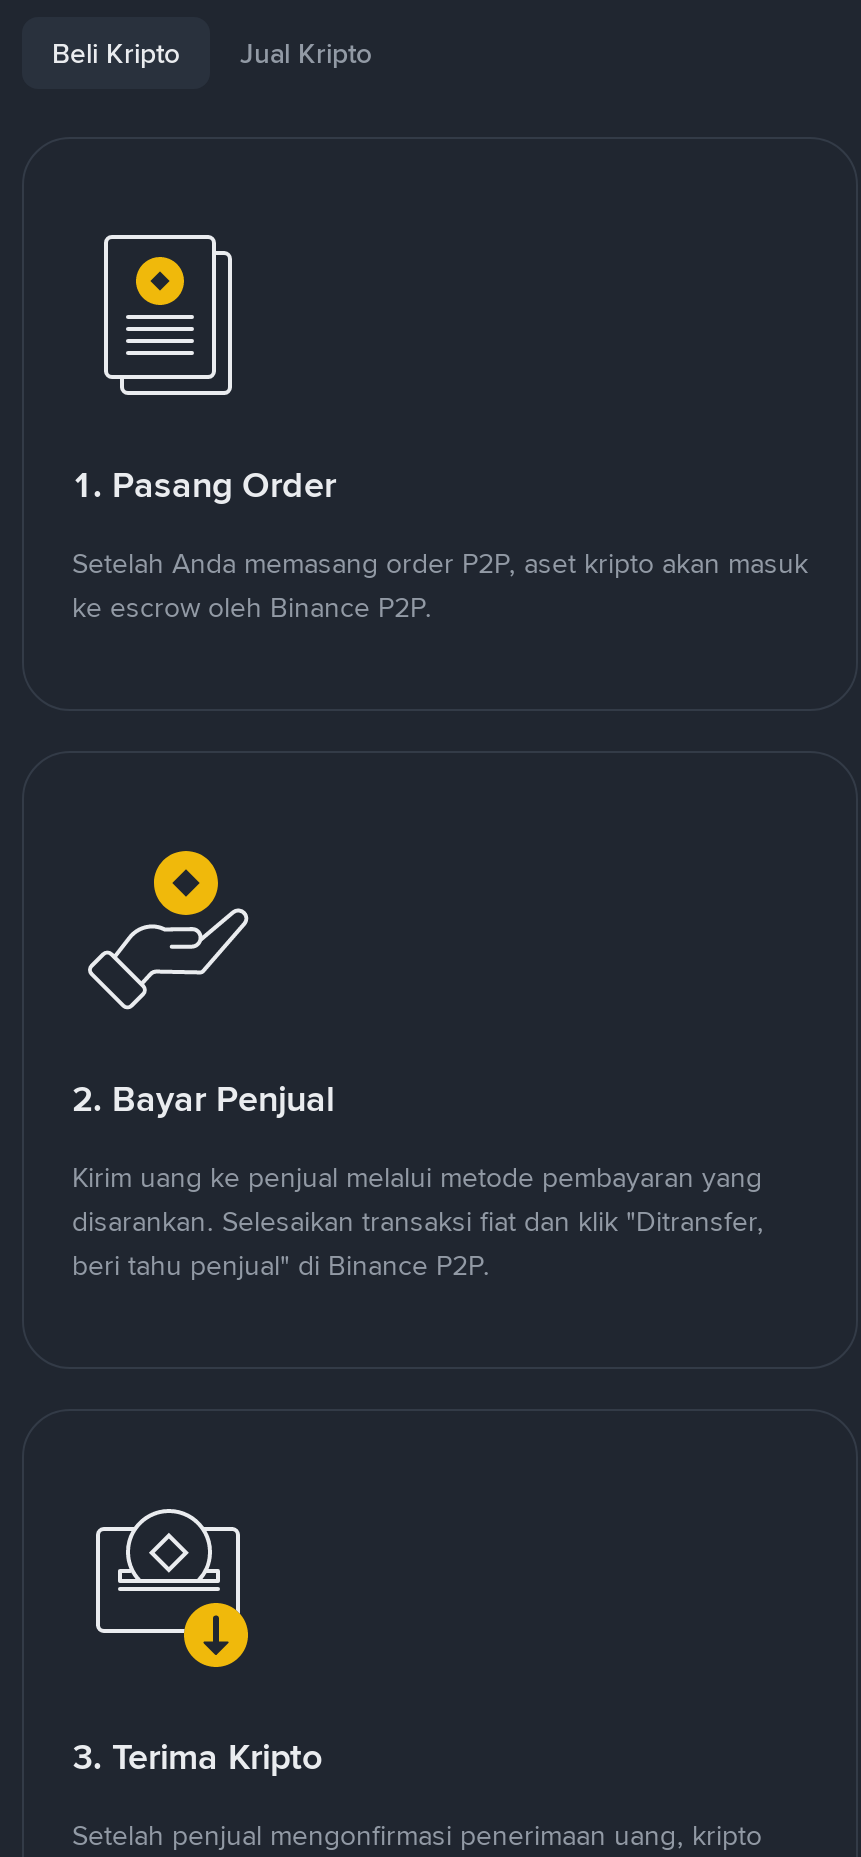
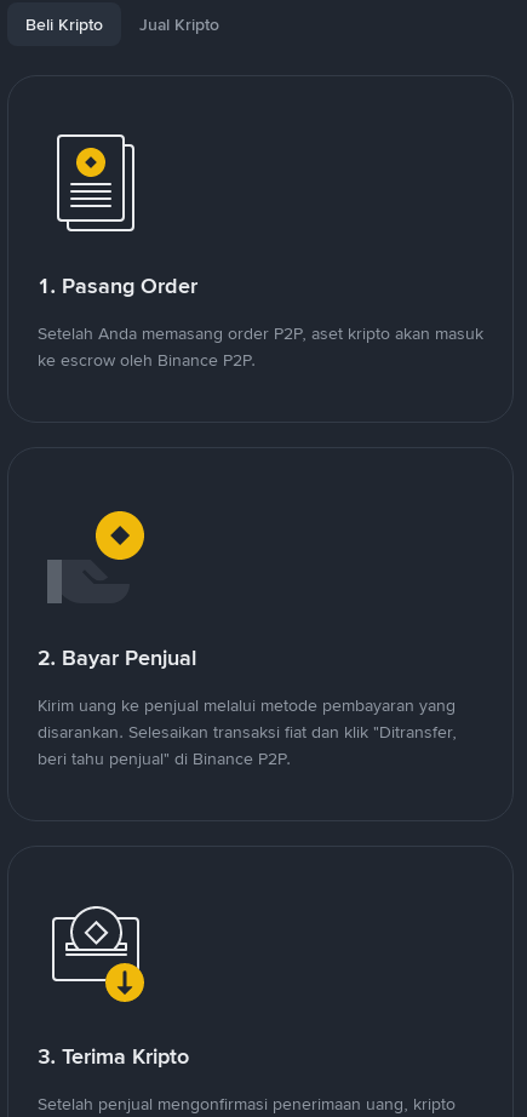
[88,849,250,1011] [image] -> [46,508,145,605] [image]

